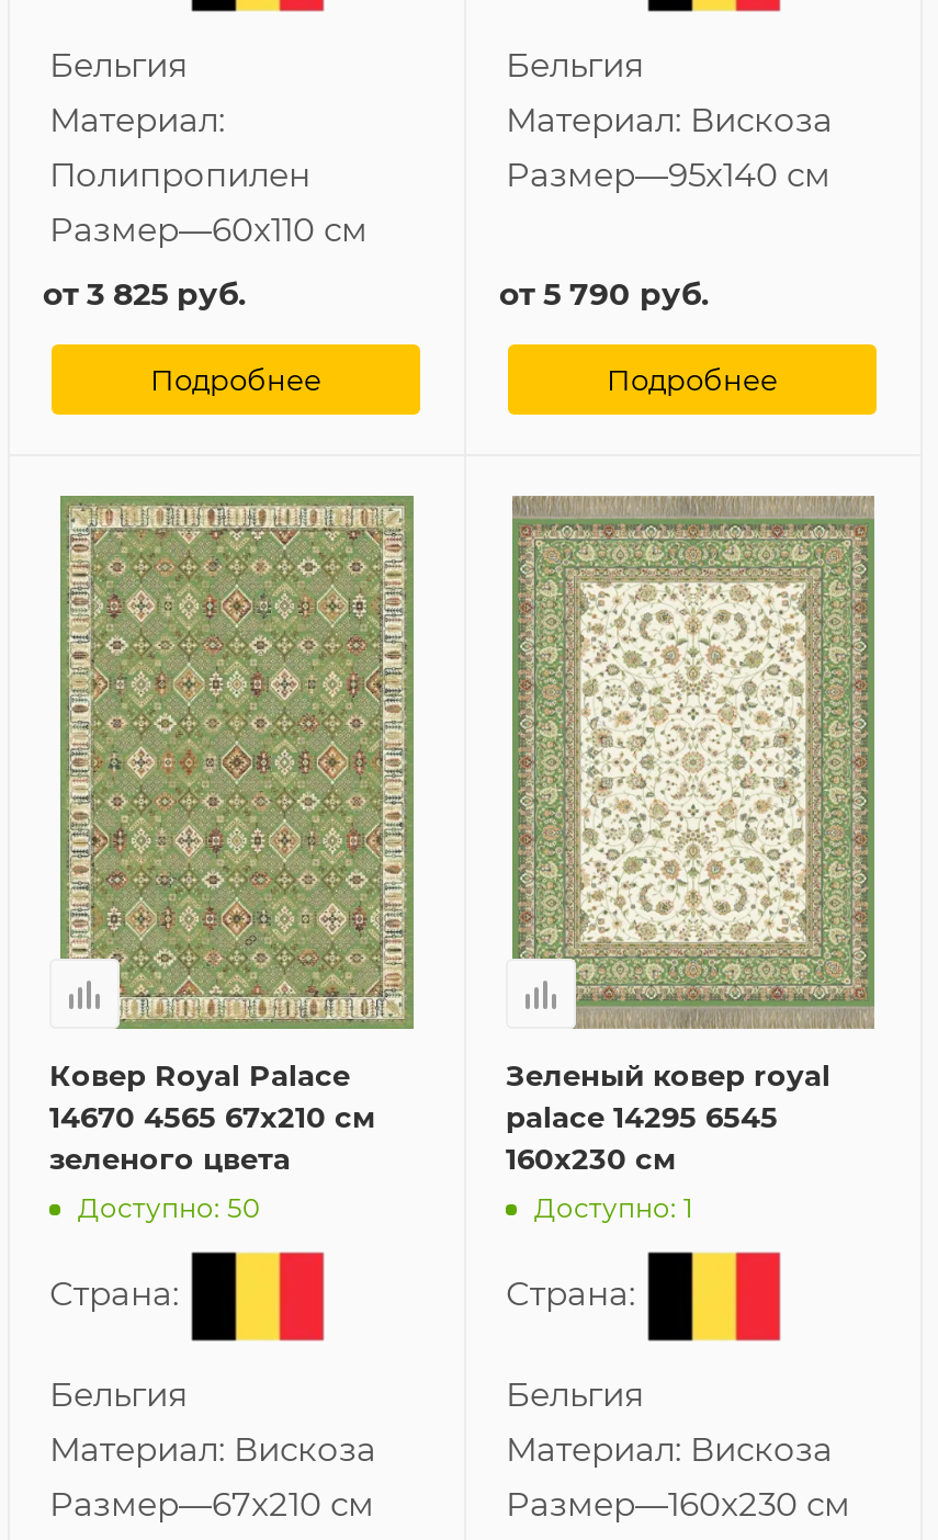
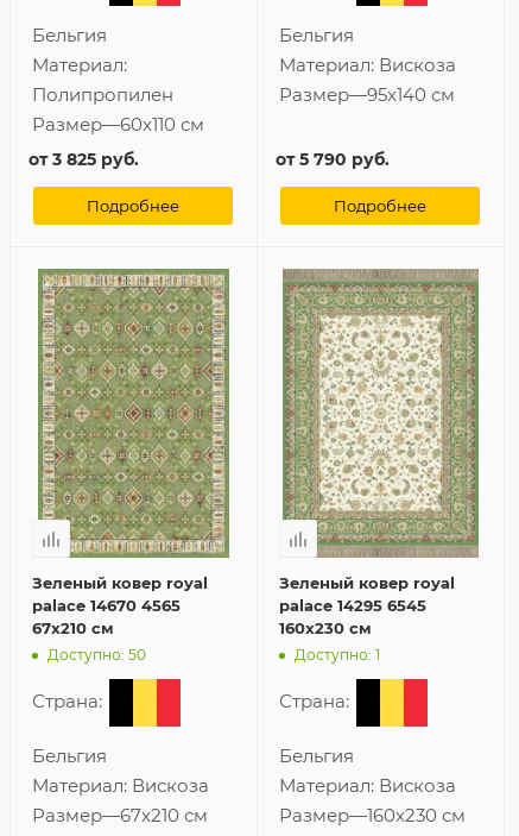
[49,1058,376,1176] Ковер Royal Palace | 14670 4565 67x210 см | зеленого цвета -> [32,573,208,638] Зеленый ковер royal | palace 14670 4565 | 67x210 см

